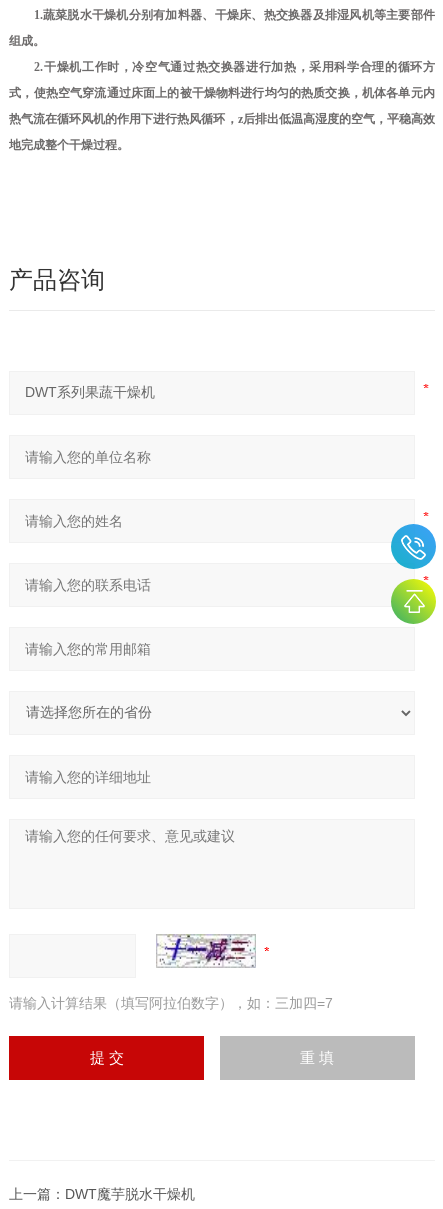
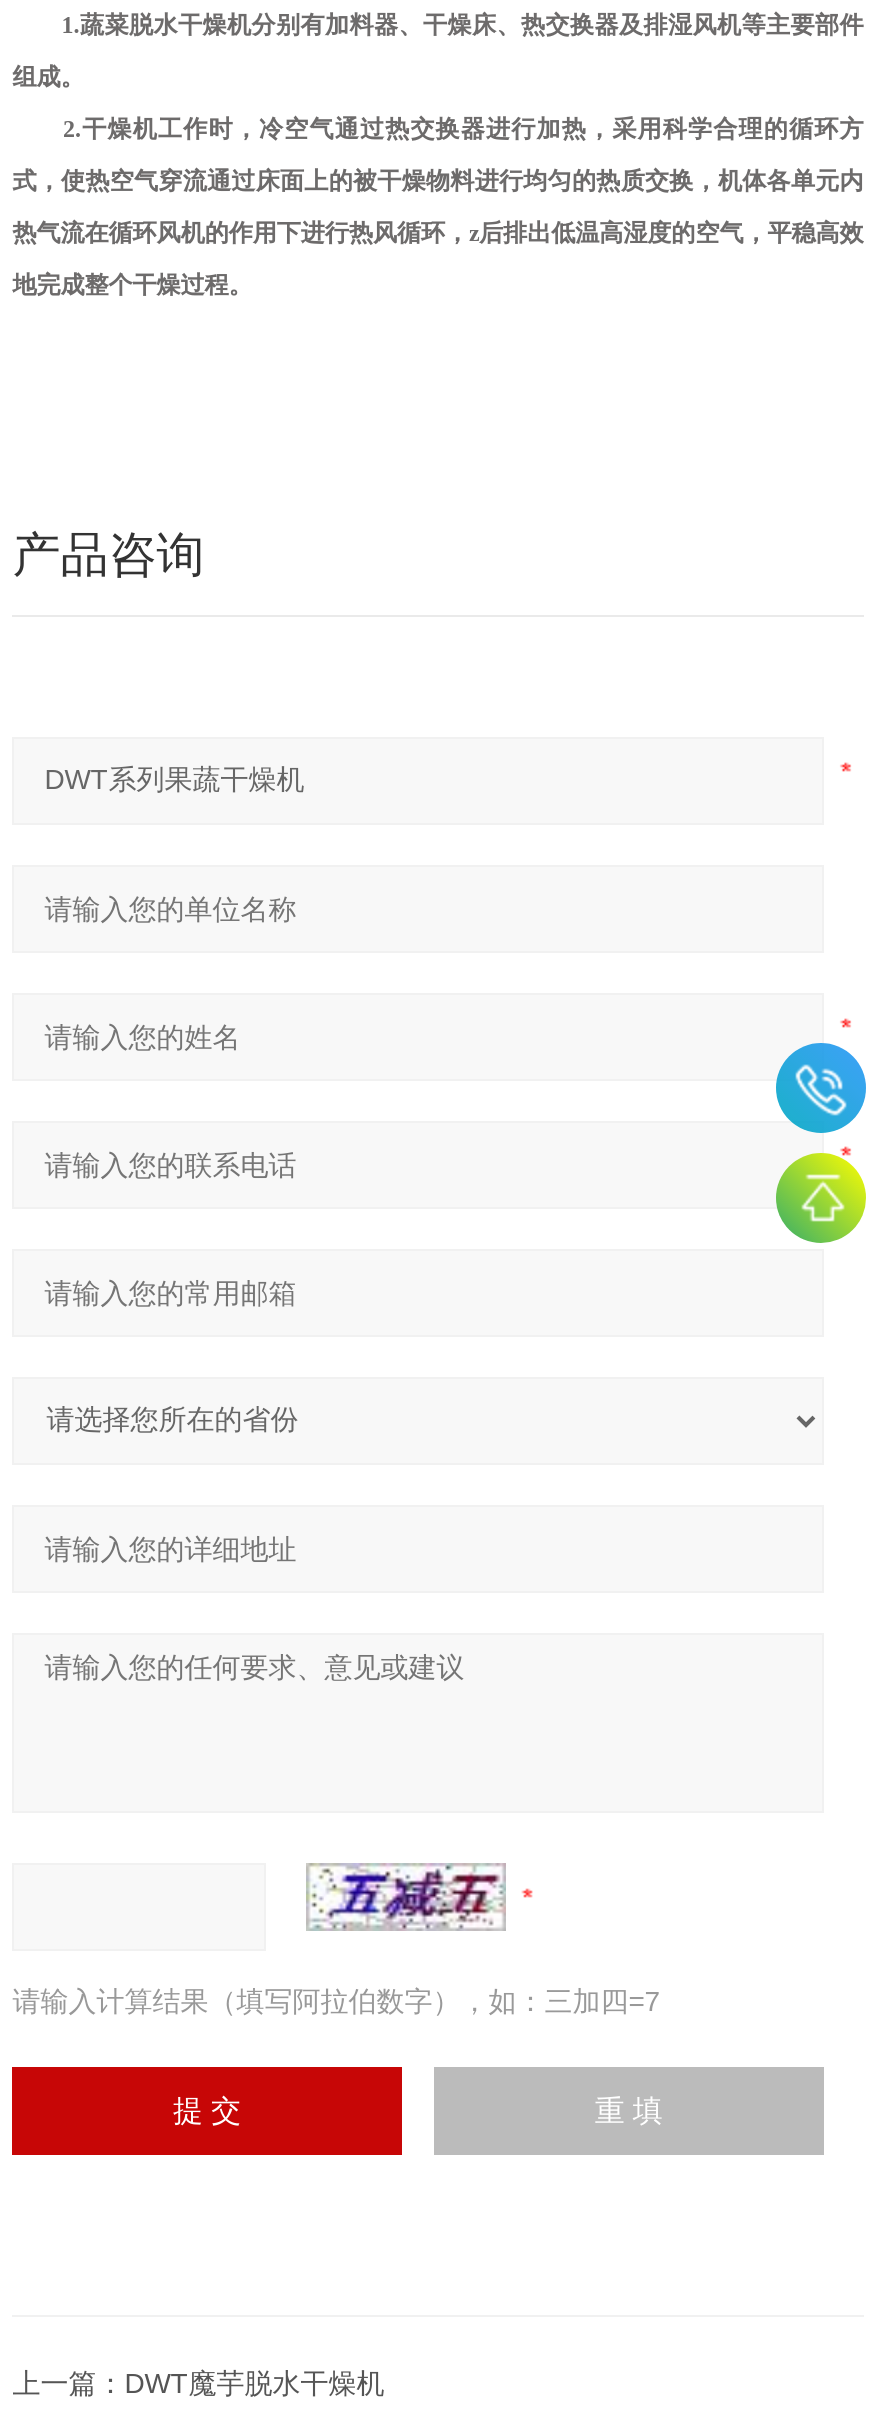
[157,934,253,967] [image] -> [308,1865,500,1929] [image]

